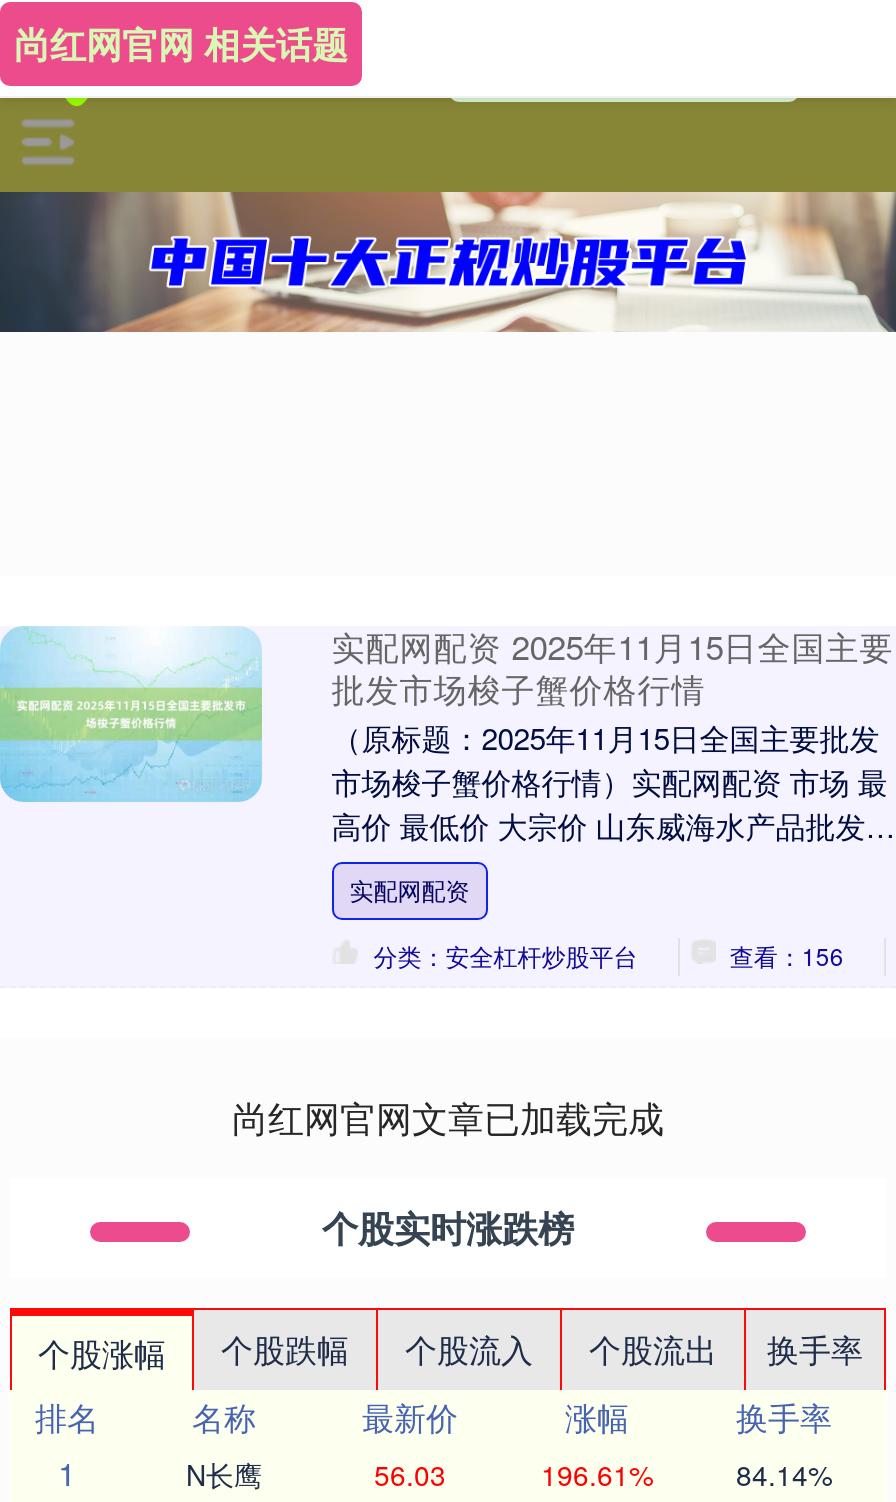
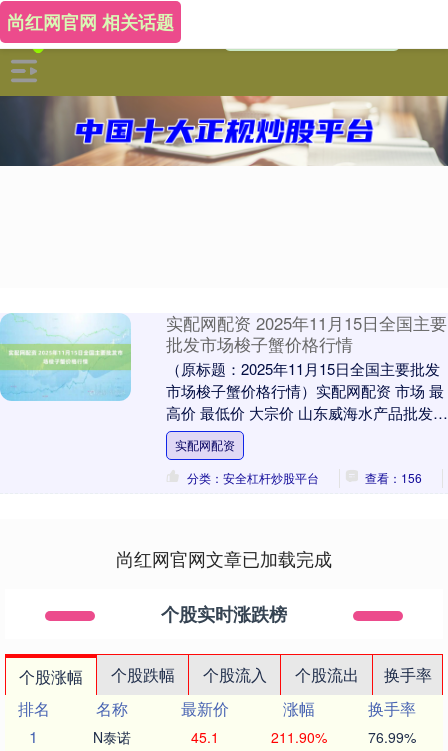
[186,1454,262,1494] N长鹰 -> [93,727,131,747] N泰诺
[374,1454,446,1494] 56.03 -> [191,727,219,747] 45.1
[541,1454,653,1494] 196.61% -> [270,727,326,747] 211.90%
[736,1454,832,1494] 84.14% -> [368,727,416,747] 76.99%

